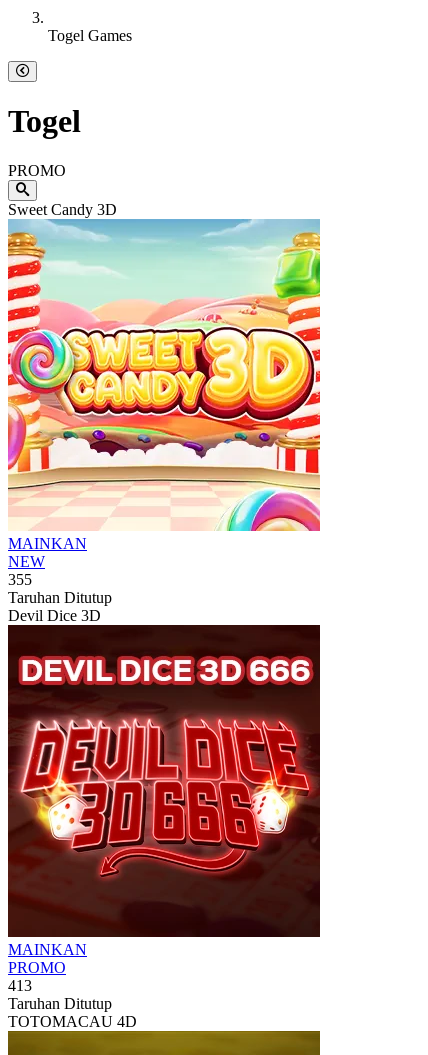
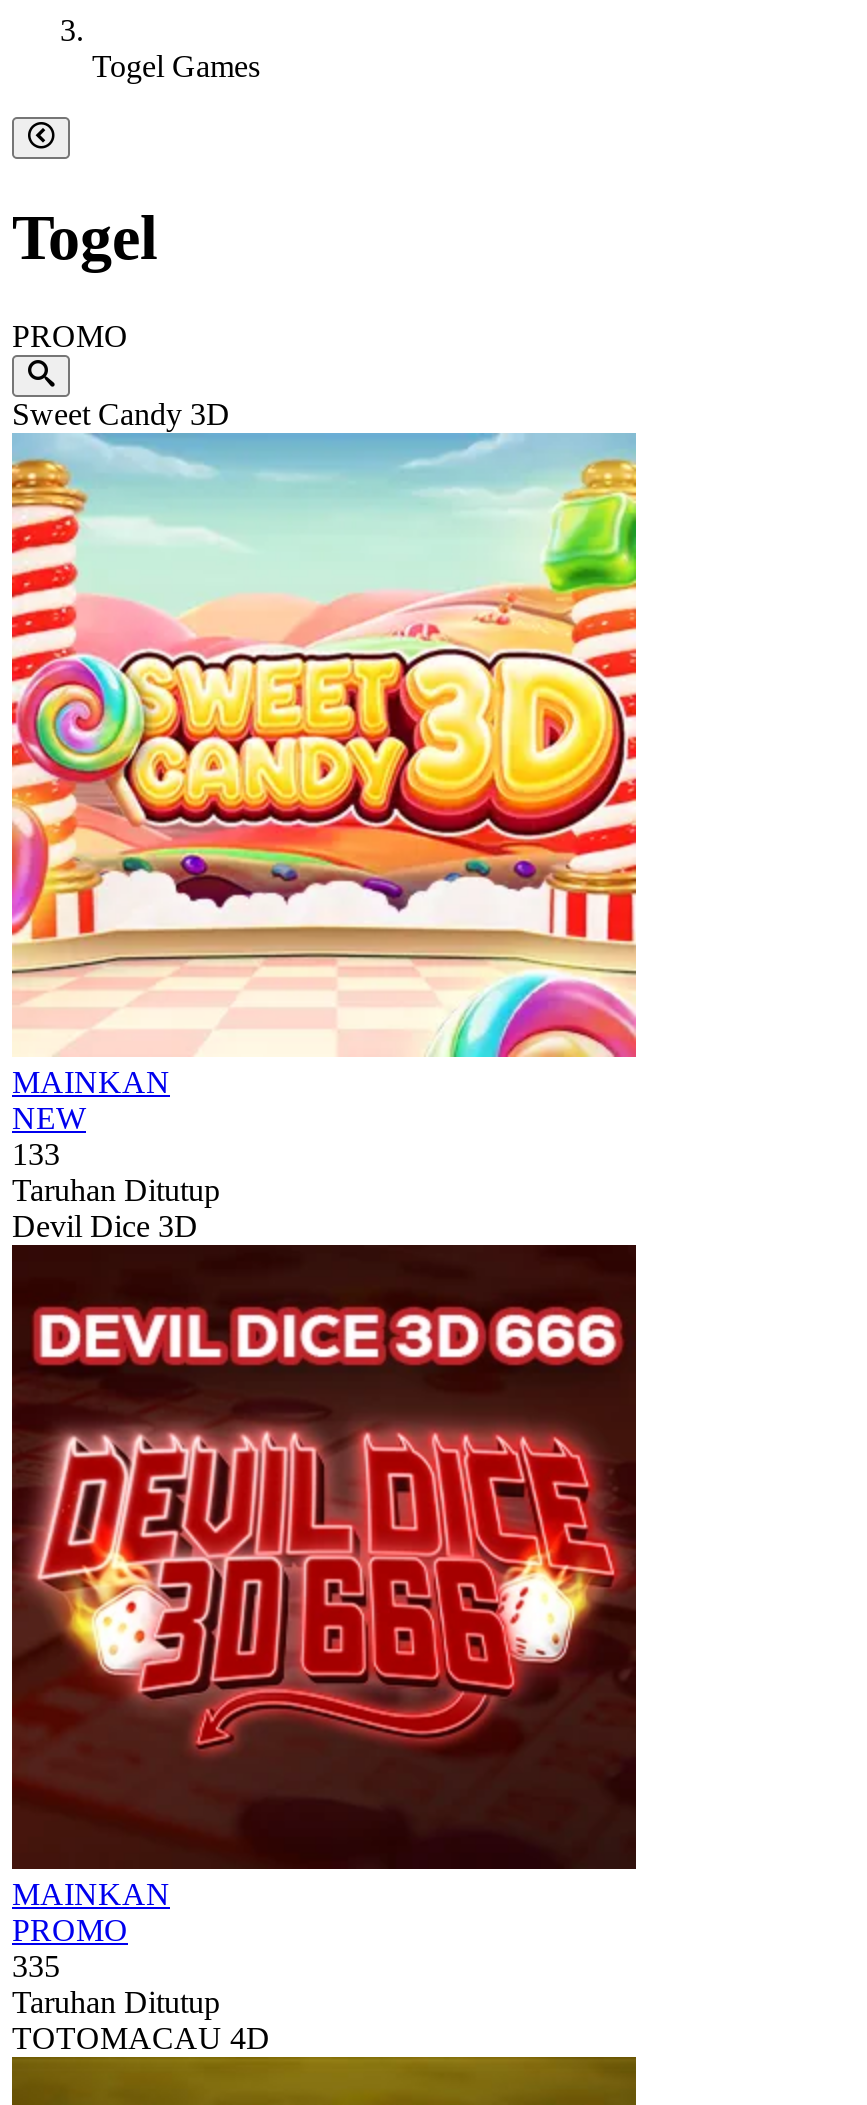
[8,571,32,588] 355 -> [12,1137,60,1171] 133
[8,977,32,994] 413 -> [12,1949,60,1983] 335

